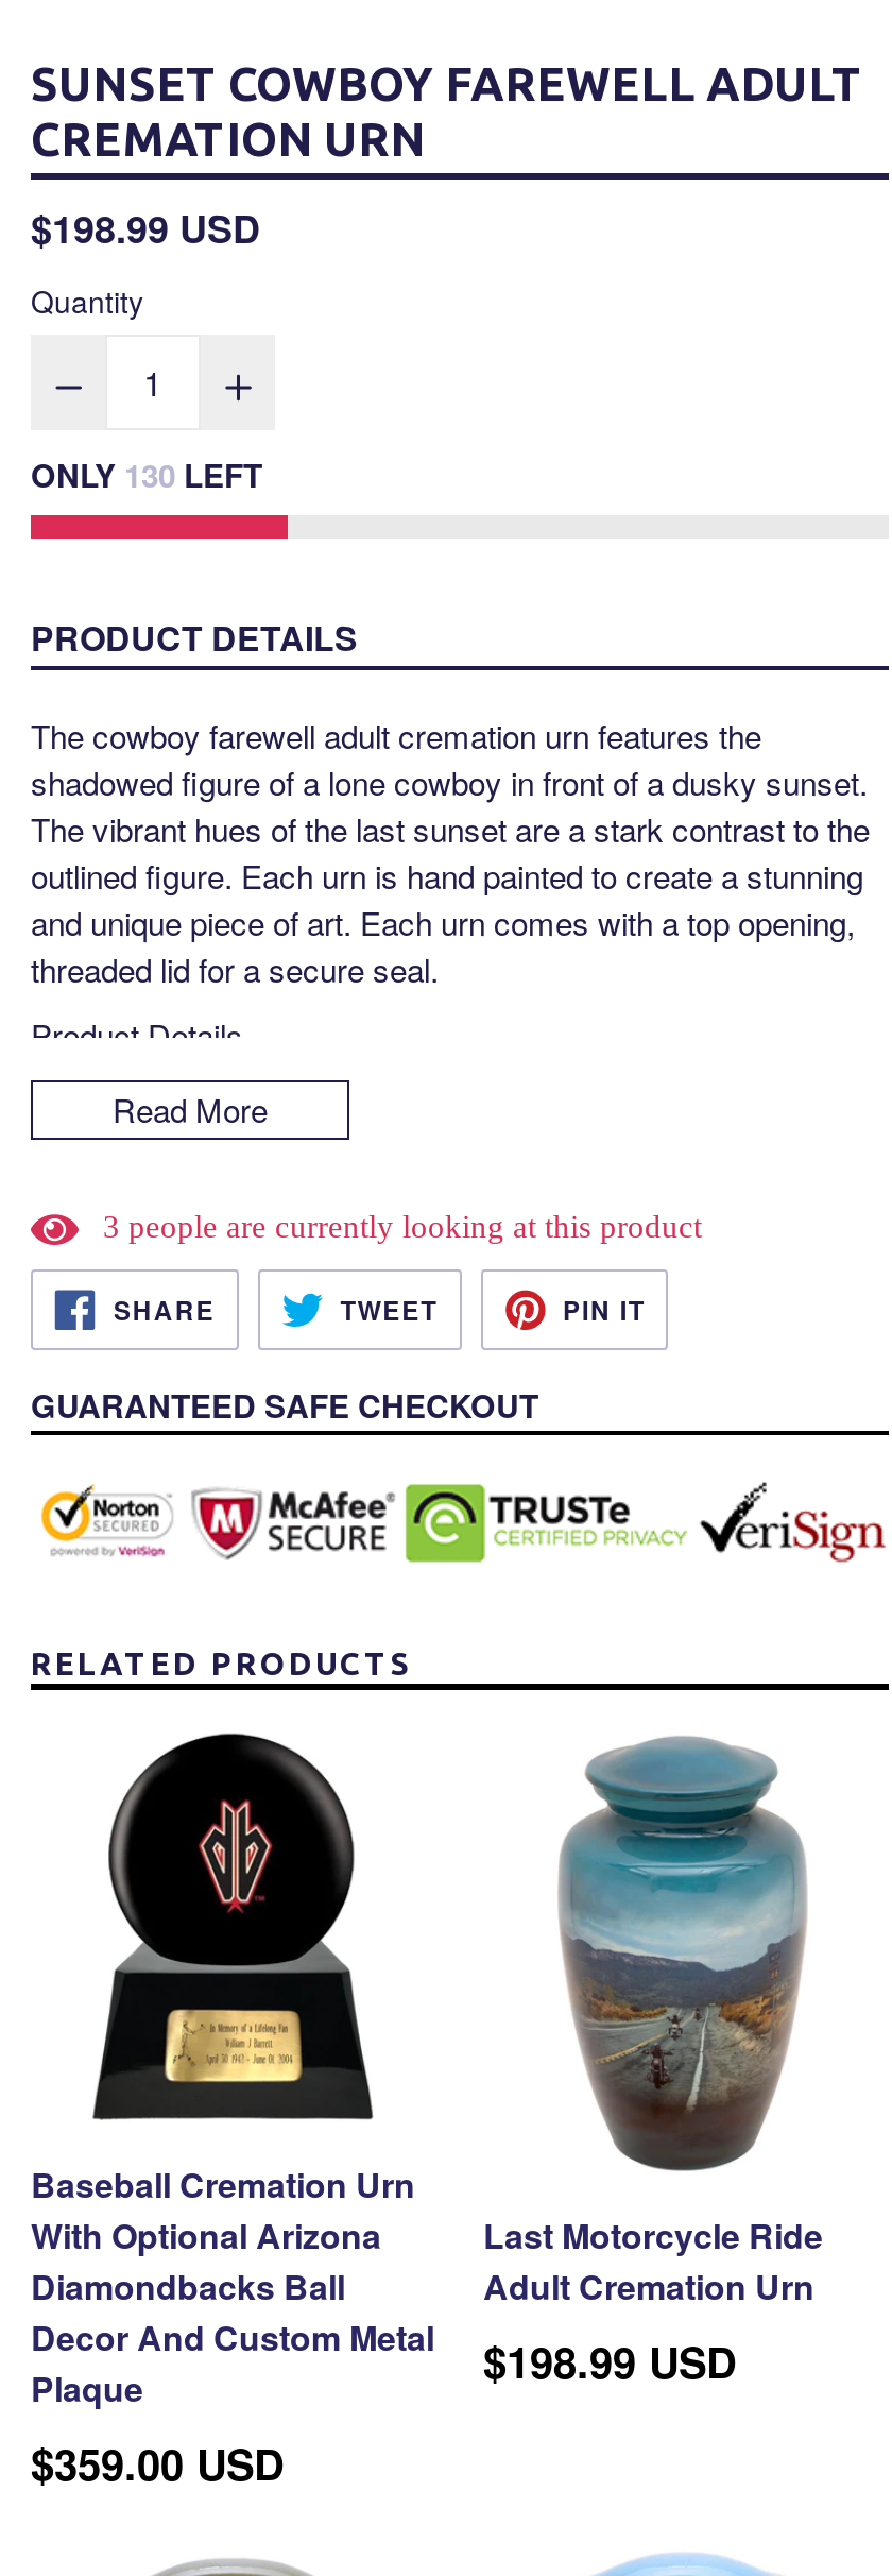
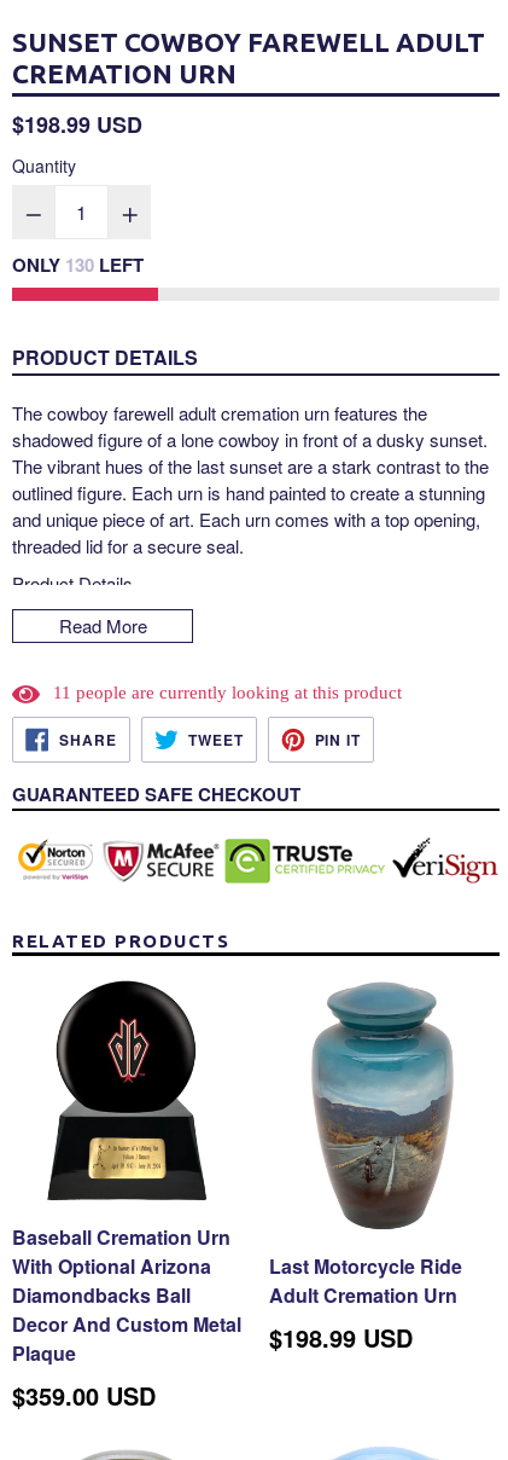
[103,1211,702,1245] 3 people are currently looking at this product -> [53,683,402,703] 1 1 people are currently looking at this product

